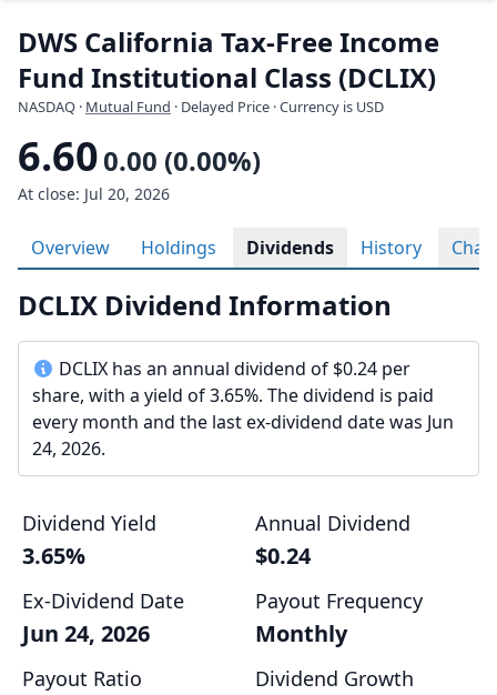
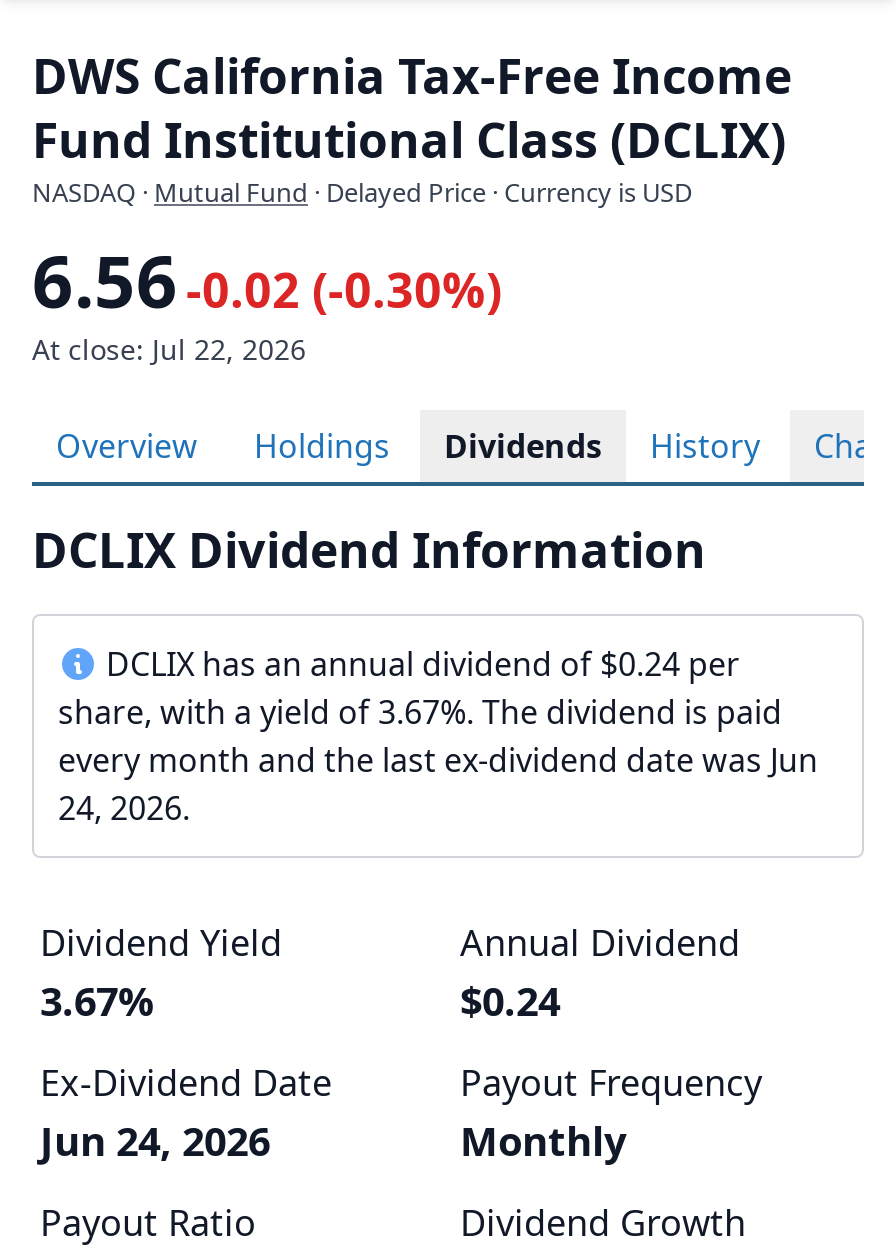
[18,129,261,183] 6.60 0.00 (0.00%) -> [32,232,502,330] 6.56 -0.02 (-0.30%)
[18,183,170,204] At close: Jul 20, 2026 -> [32,330,306,368] At close: Jul 22, 2026
[32,383,434,407] share, with a yield of 3.65%. The dividend is paid -> [58,690,782,734] share, with a yield of 3.67%. The dividend is paid
[22,541,85,571] 3.65% -> [40,974,154,1028] 3.67%

